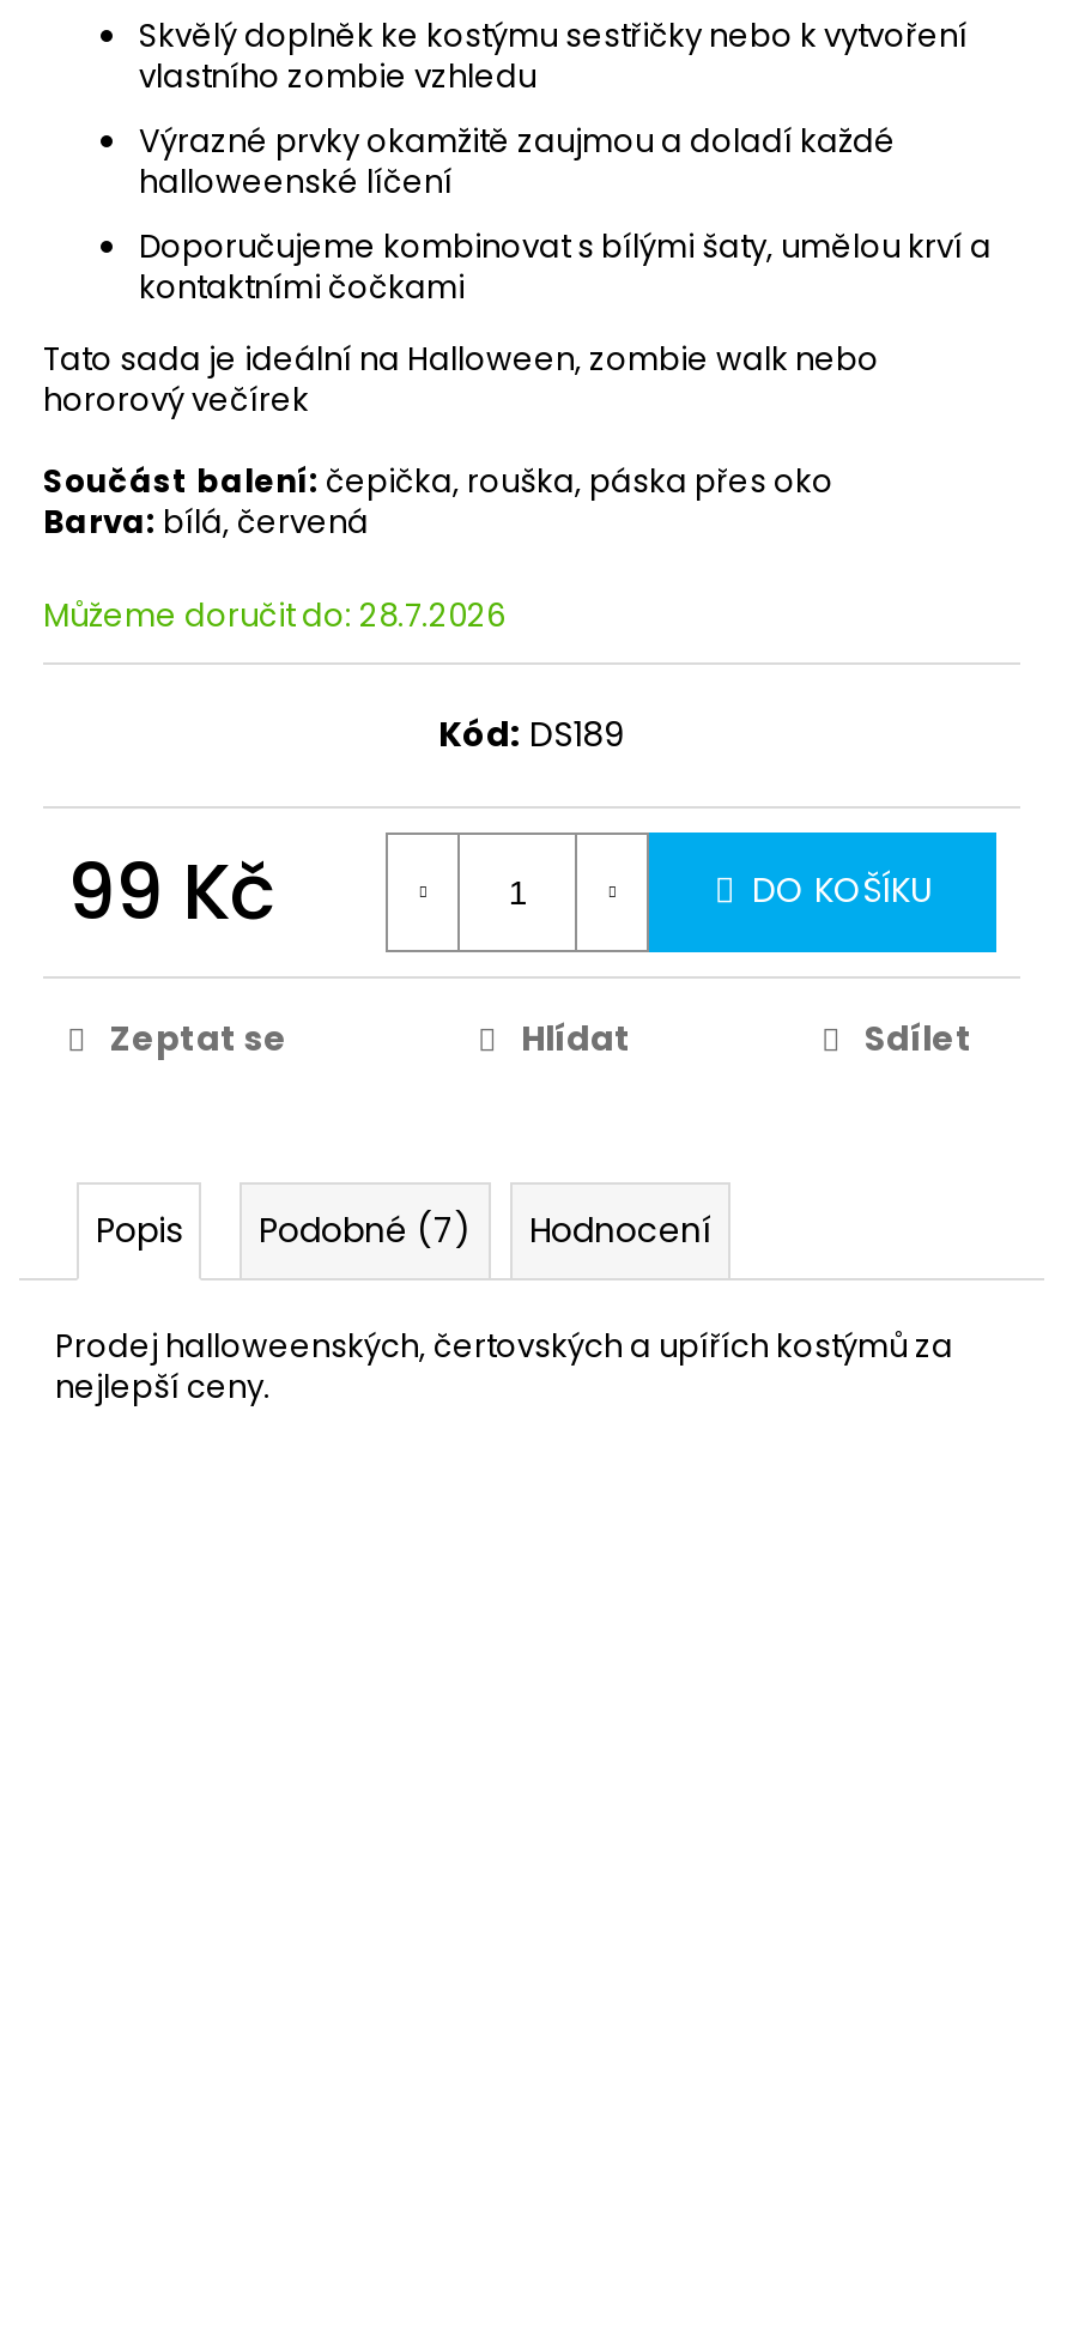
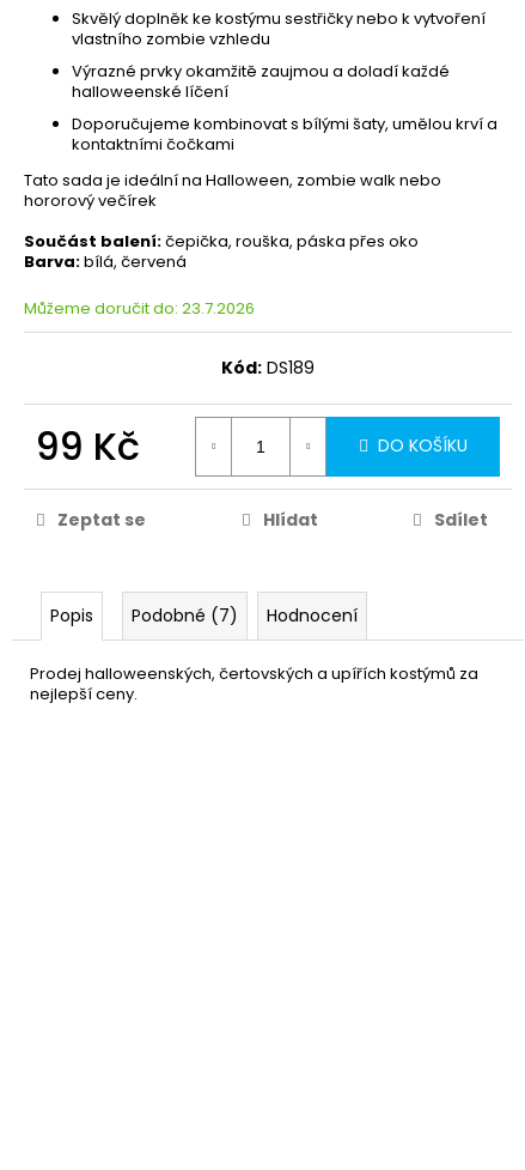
[43,592,505,638] Můžeme doručit do: 28.7.2026 -> [24,297,255,320] Můžeme doručit do: 23.7.2026

